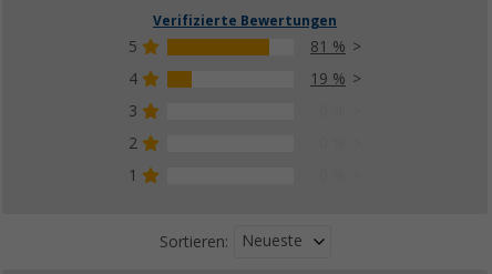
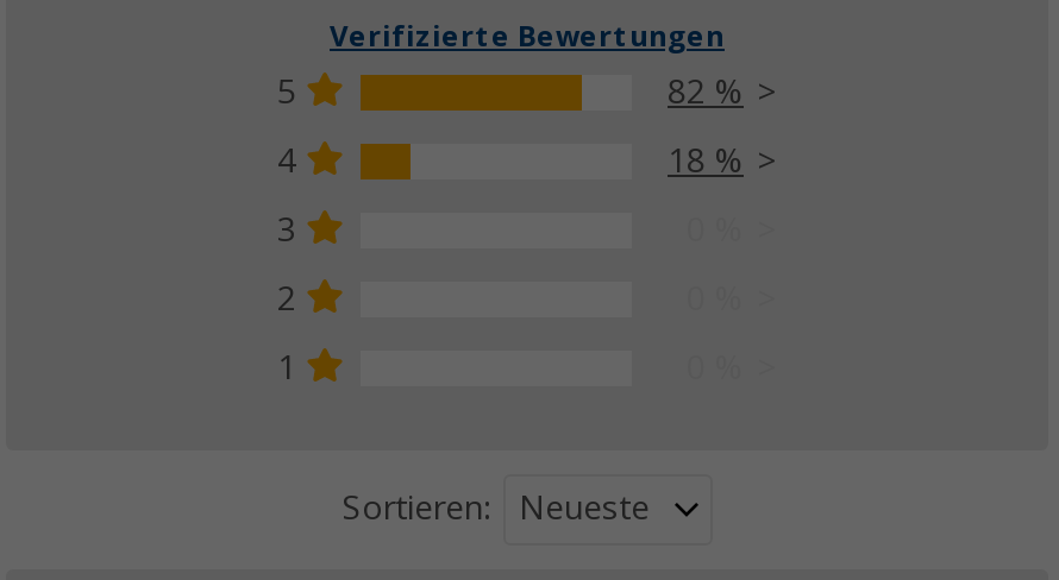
[310,38,346,56] 81 % -> [668,71,744,109] 82 %
[310,70,346,88] 19 % -> [668,140,744,178] 18 %

